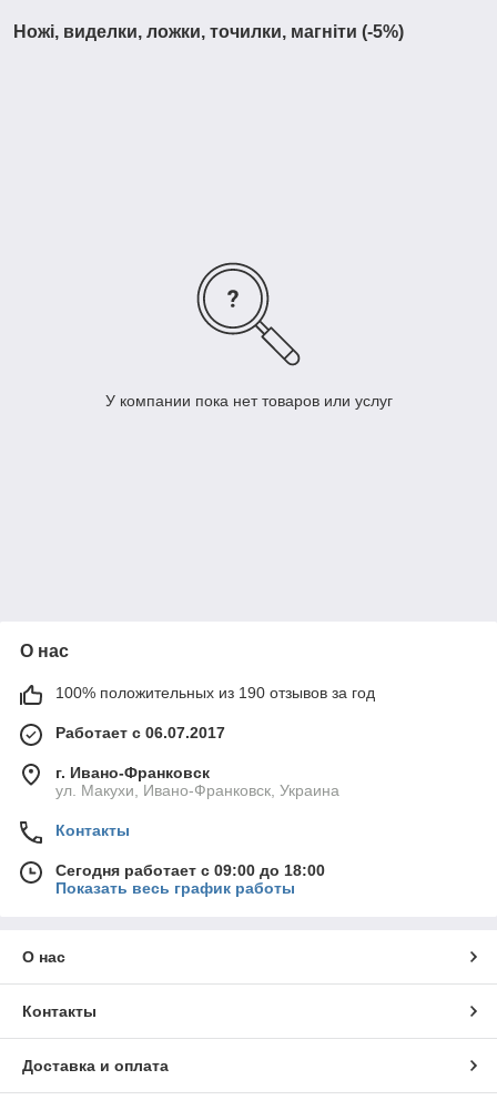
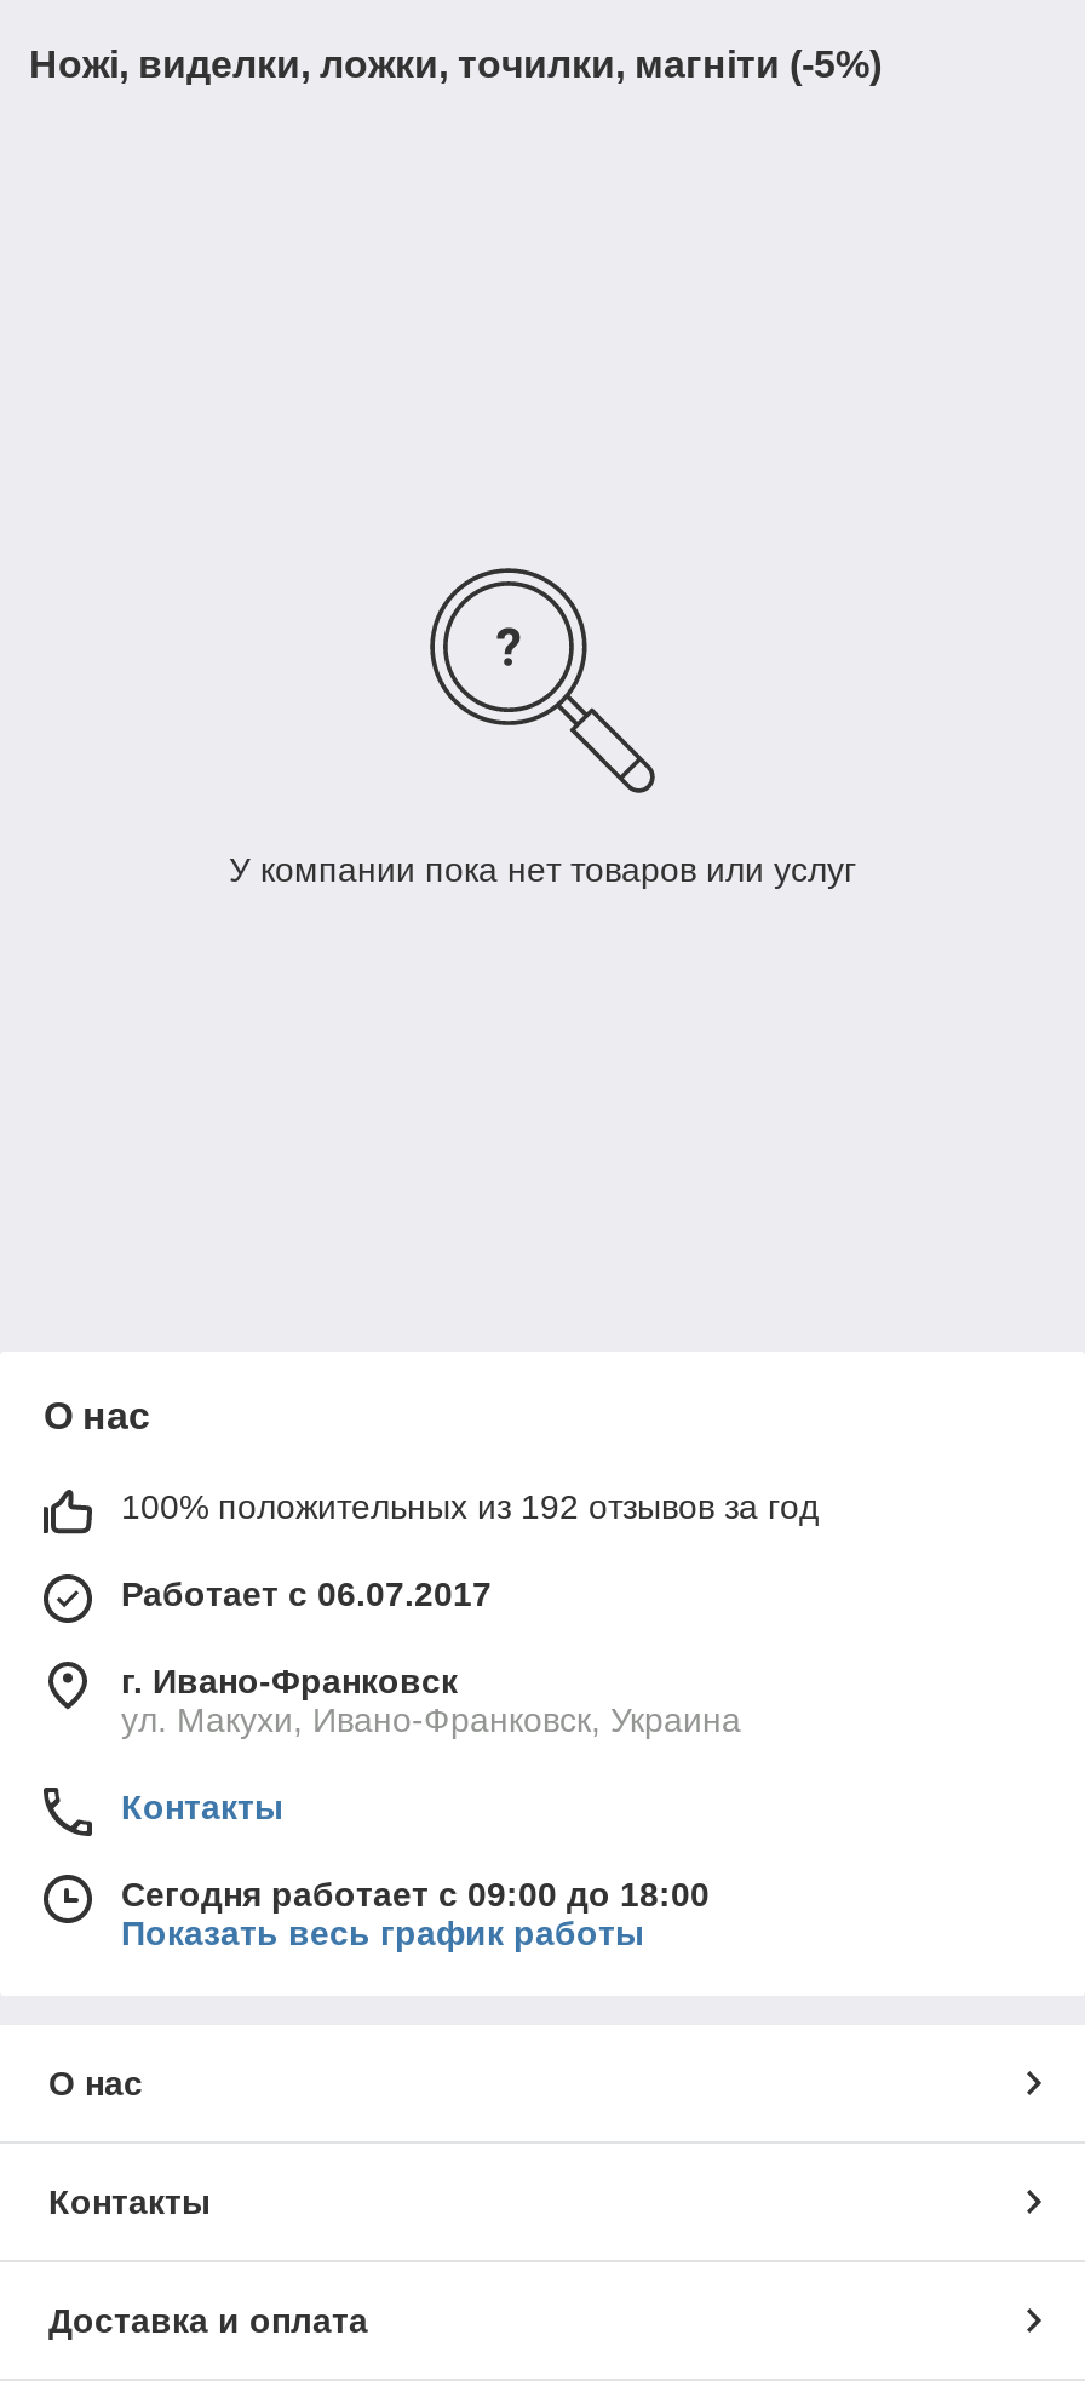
[55,684,375,702] 100% положительных из 190 отзывов за год -> [121,1488,819,1527] 100% положительных из 192 отзывов за год

